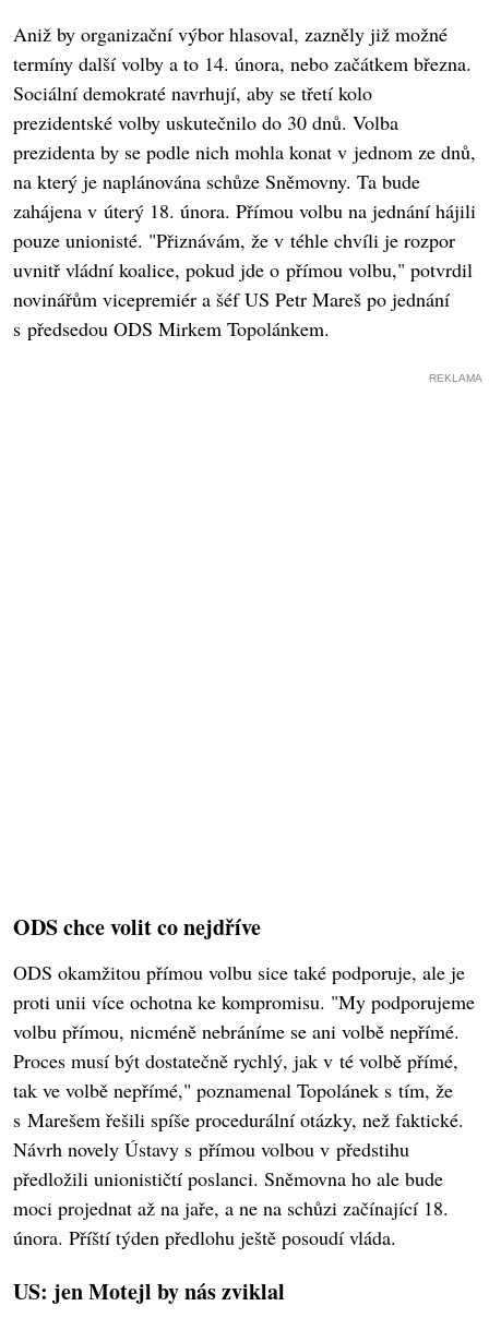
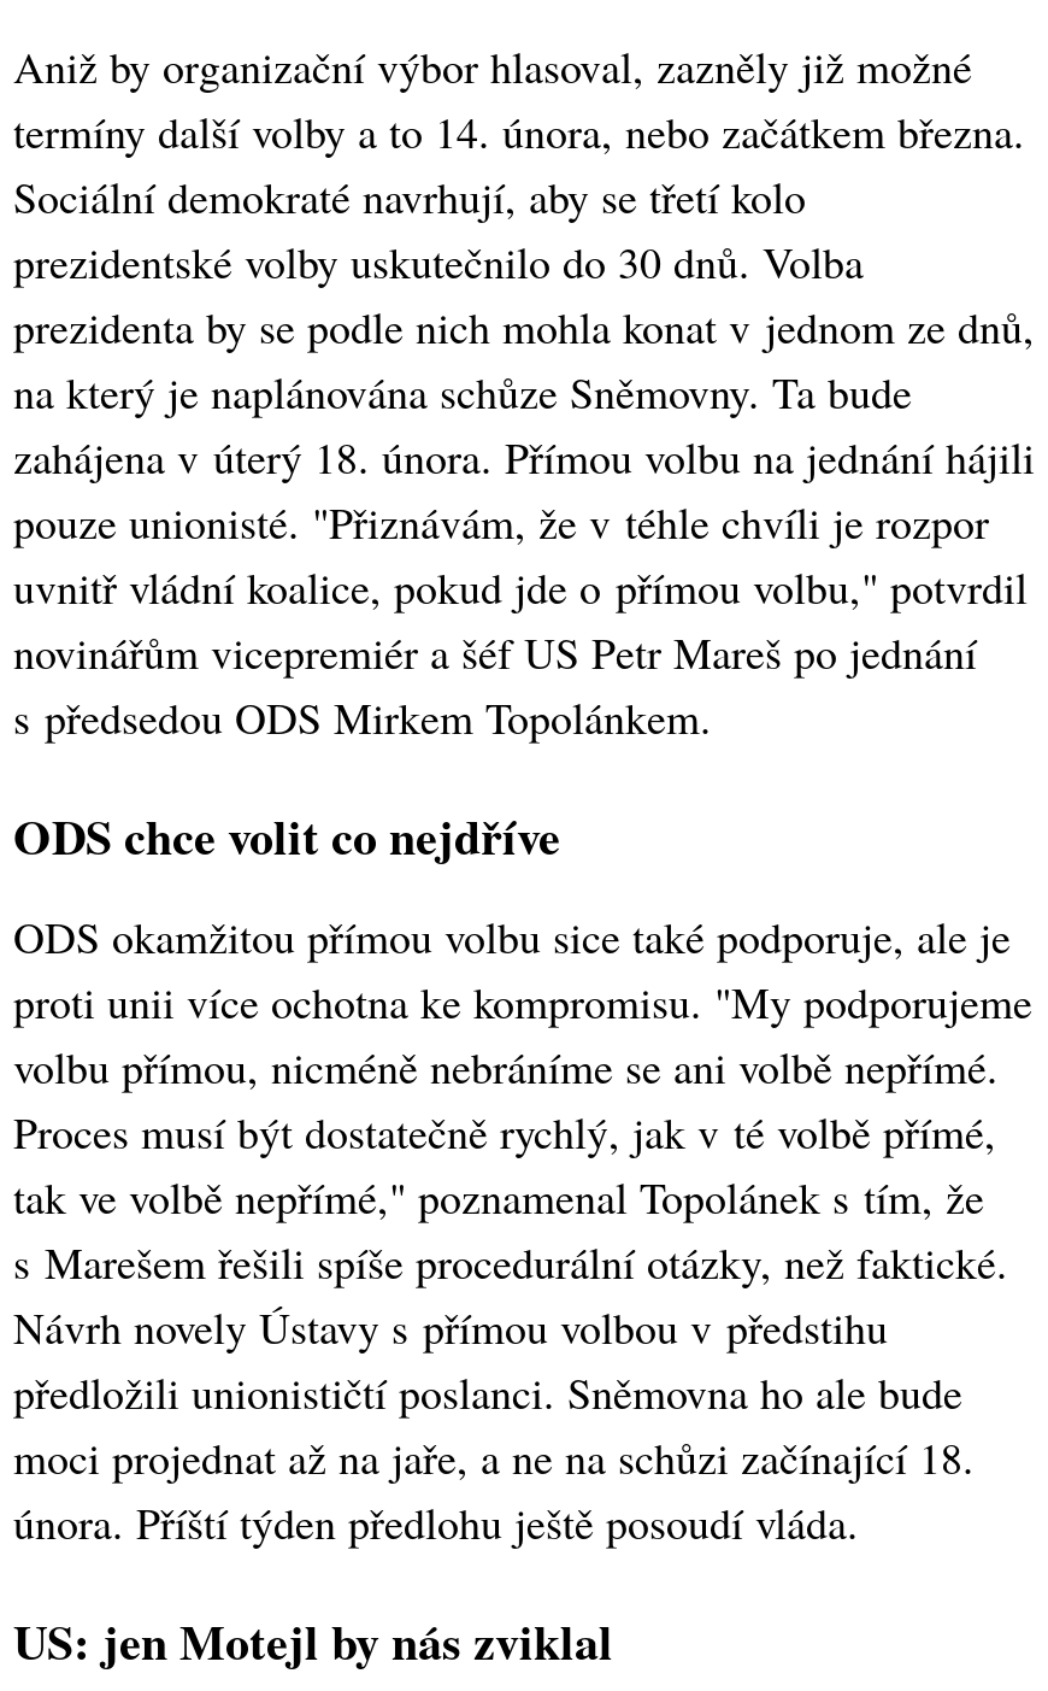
[429,372,482,384] REKLAMA -> none

